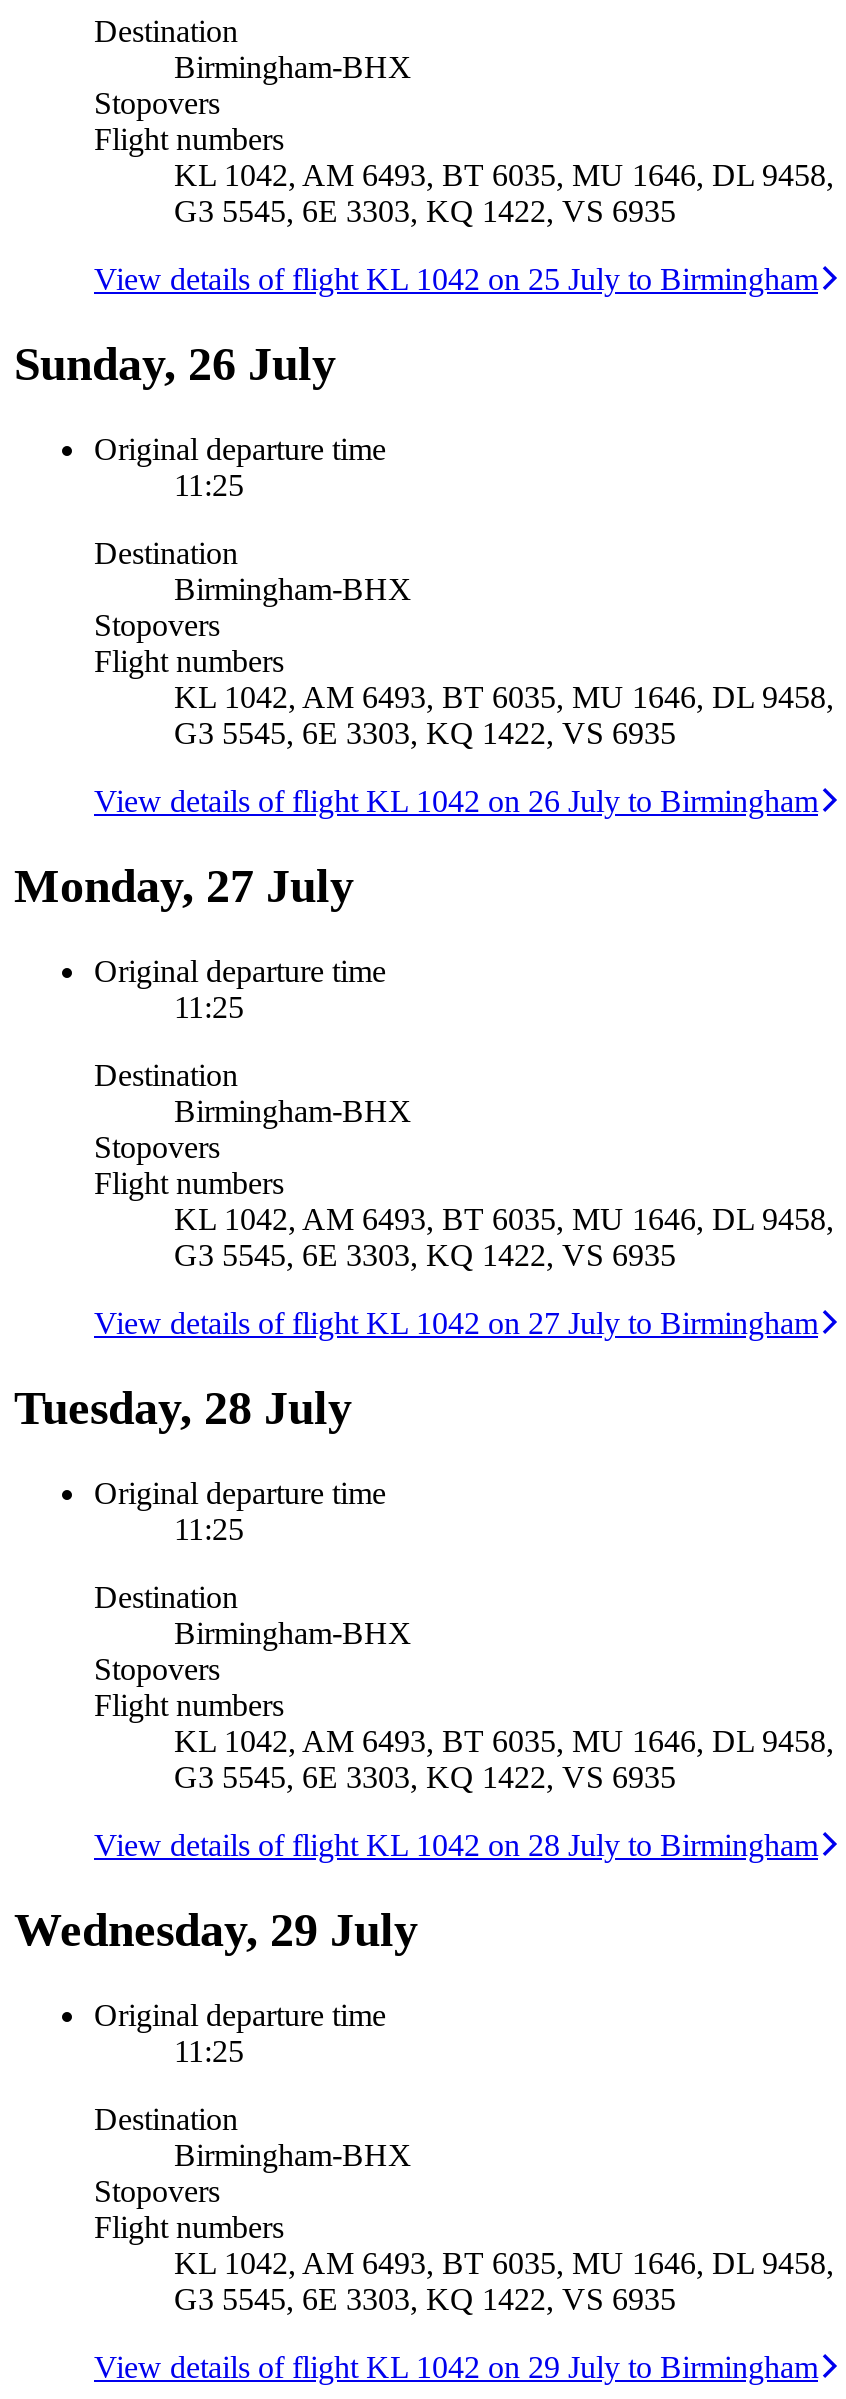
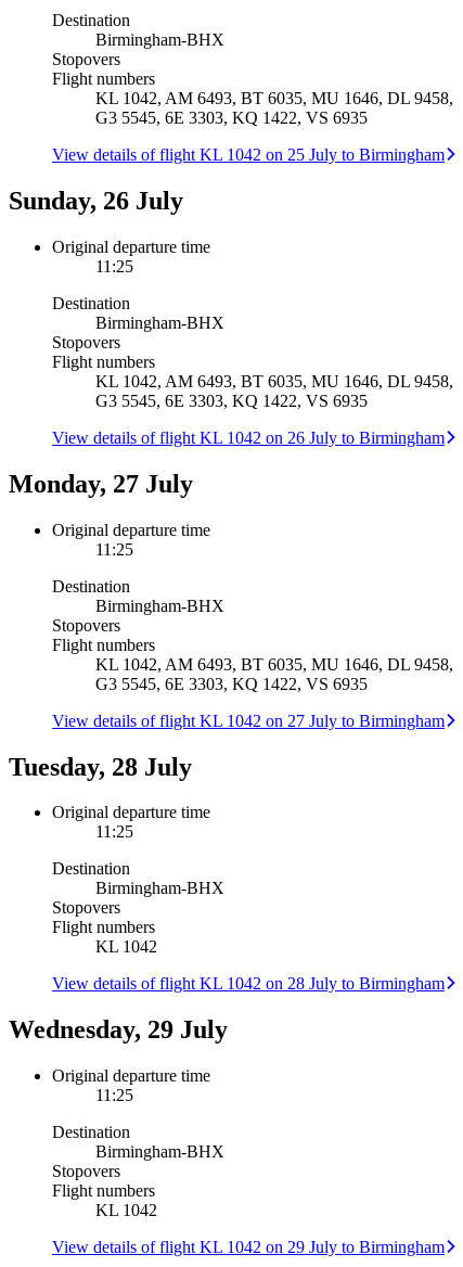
[174,1724,834,1794] KL 1042, AM 6493, BT 6035, MU 1646, DL 9458, | G3 5545, 6E 3303, KQ 1422, VS 6935 -> [95,938,157,956] KL 1042
[174,2245,834,2315] KL 1042, AM 6493, BT 6035, MU 1646, DL 9458, | G3 5545, 6E 3303, KQ 1422, VS 6935 -> [95,1201,157,1219] KL 1042

